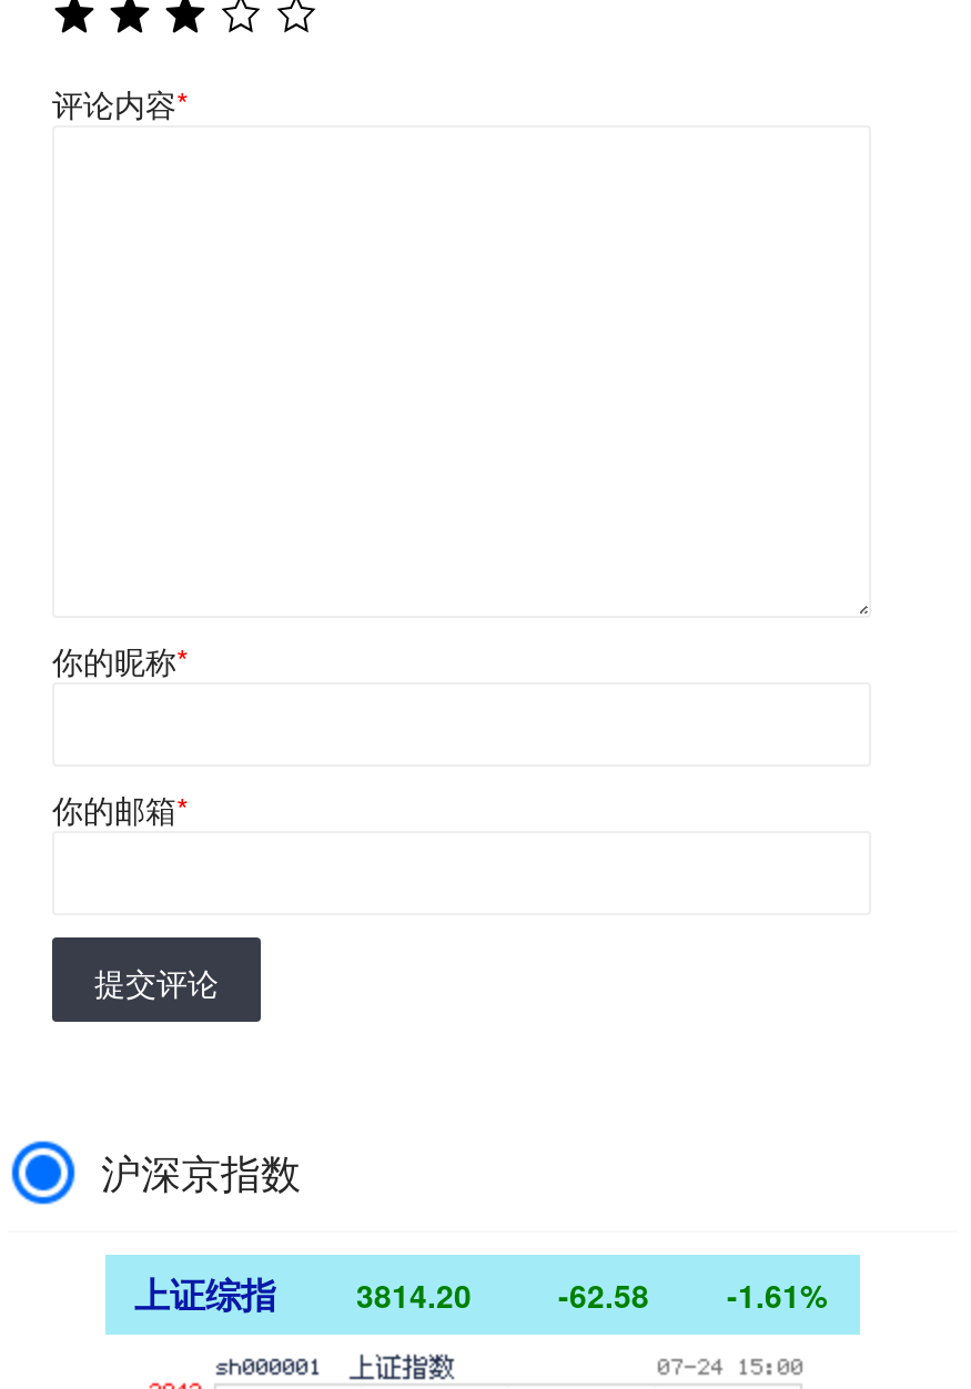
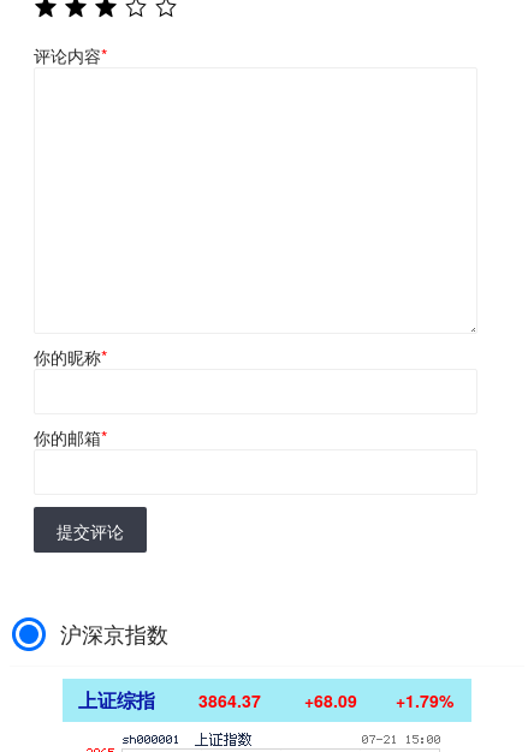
[356,1272,472,1316] 3814.20 -> [198,688,261,712] 3864.37
[558,1272,649,1316] -62.58 -> [304,688,357,712] +68.09
[727,1272,827,1316] -1.61% -> [396,688,453,712] +1.79%

